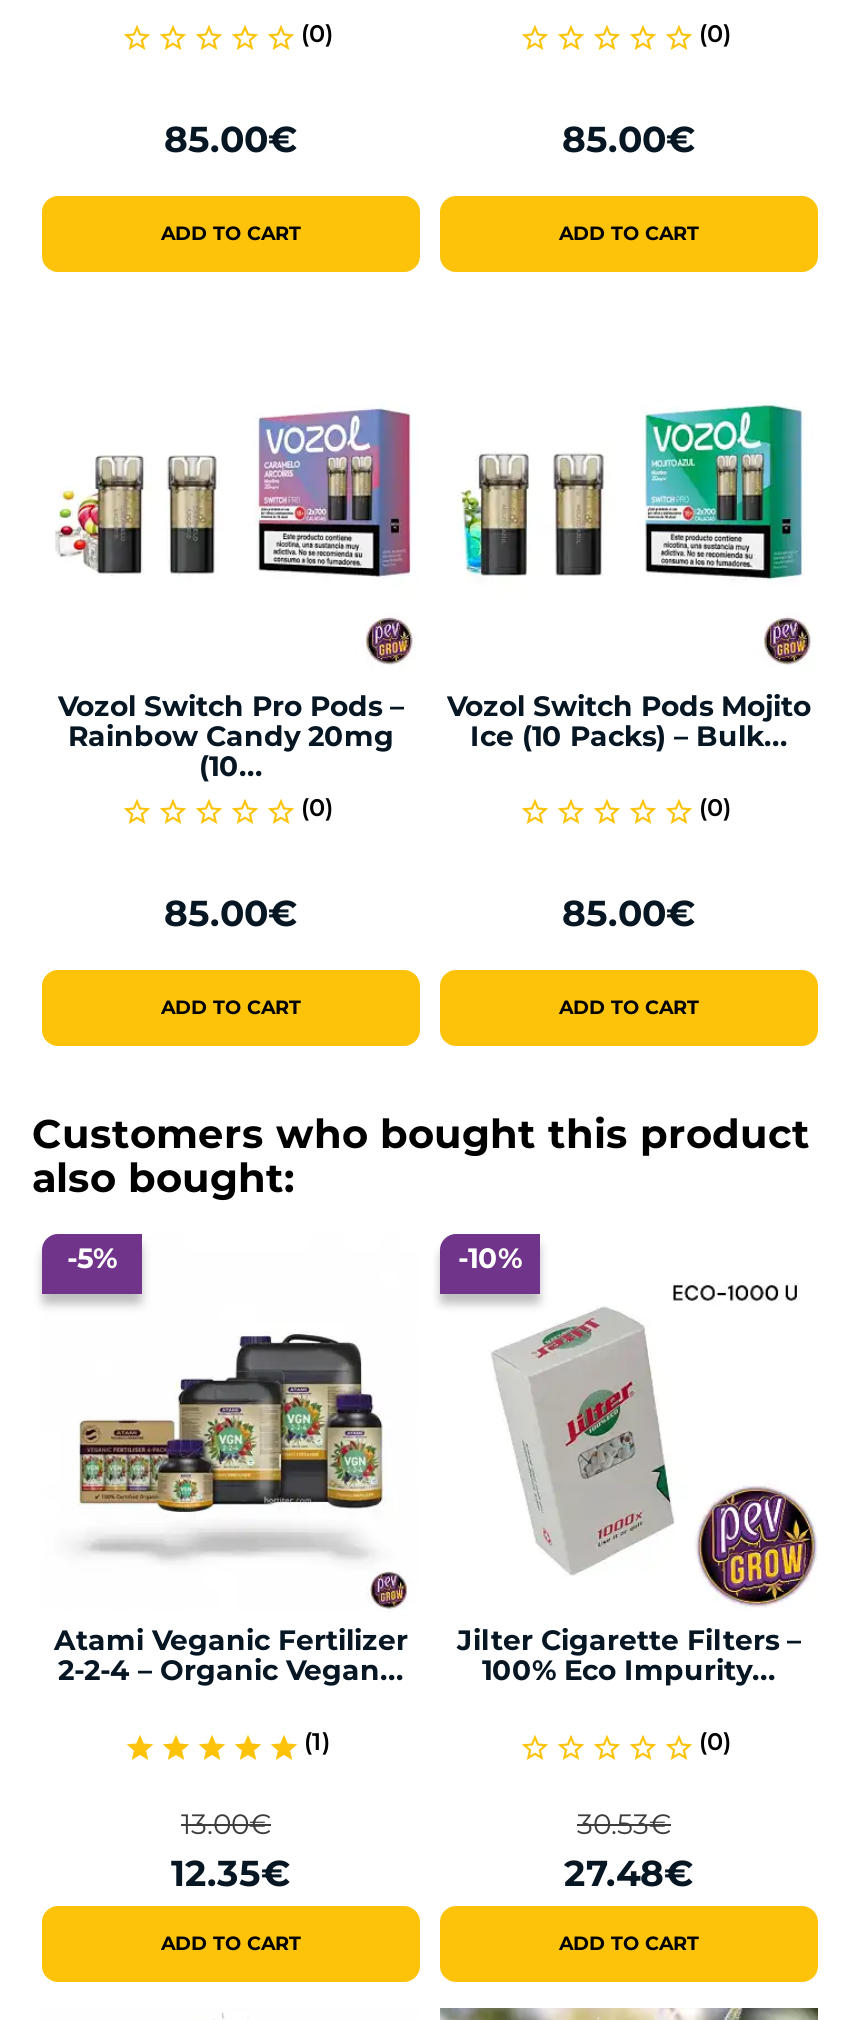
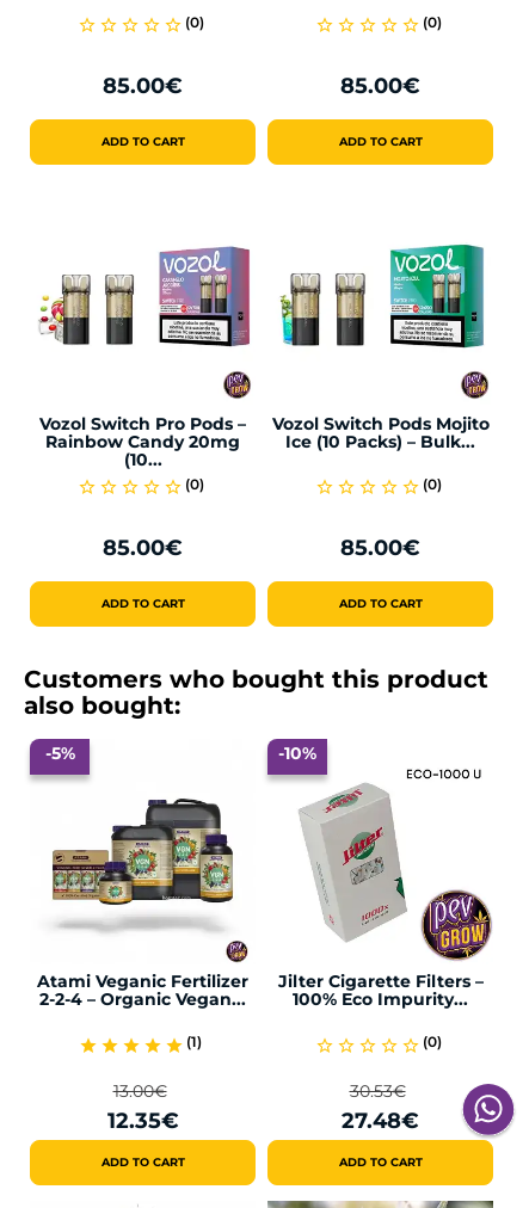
none -> [462,1083,515,1138] [image]

